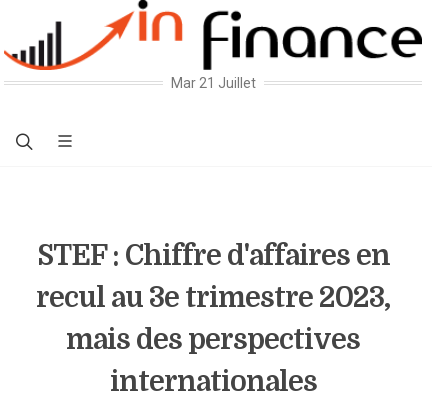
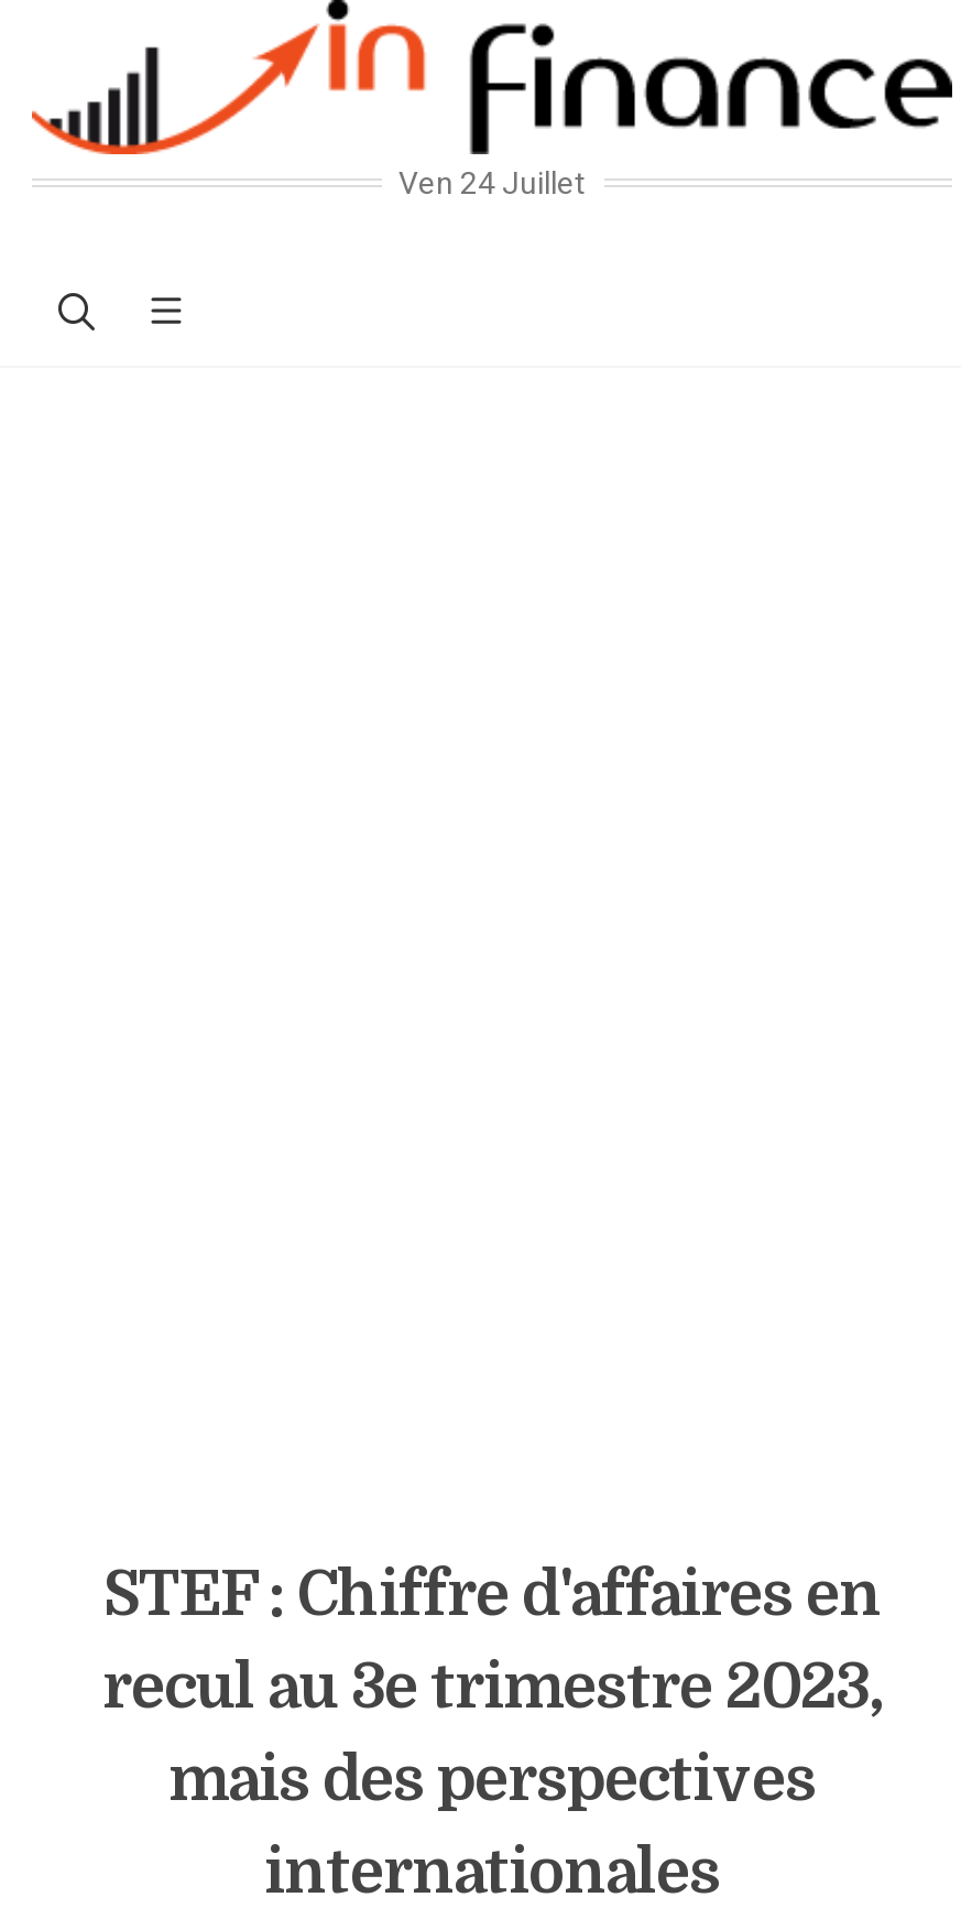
[170,75,255,91] Mar 21 Juillet -> [398,165,586,200] Ven 24 Juillet

